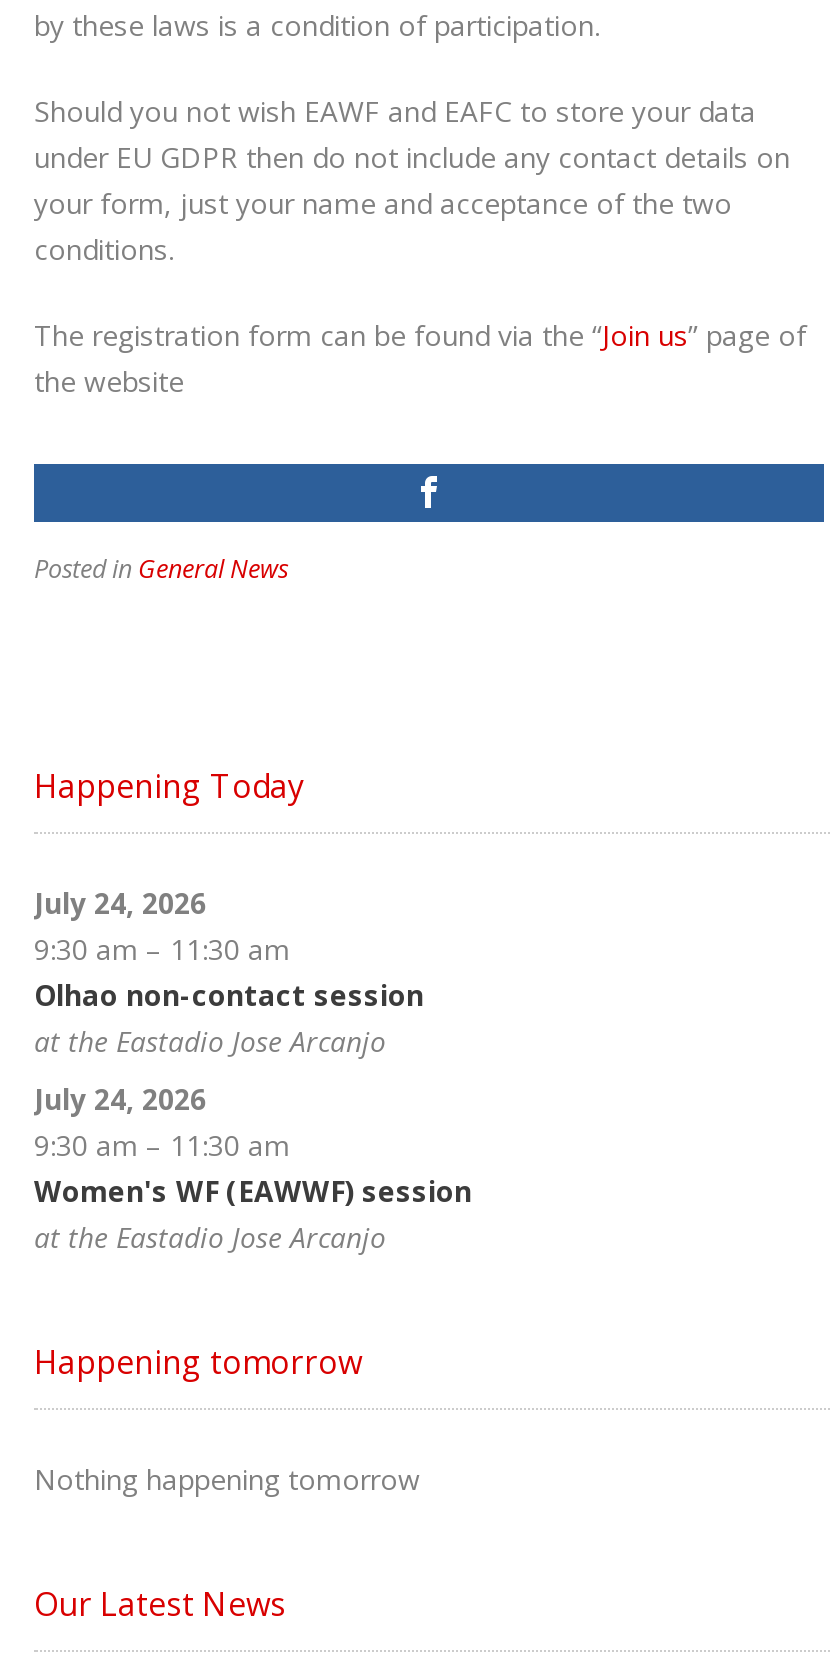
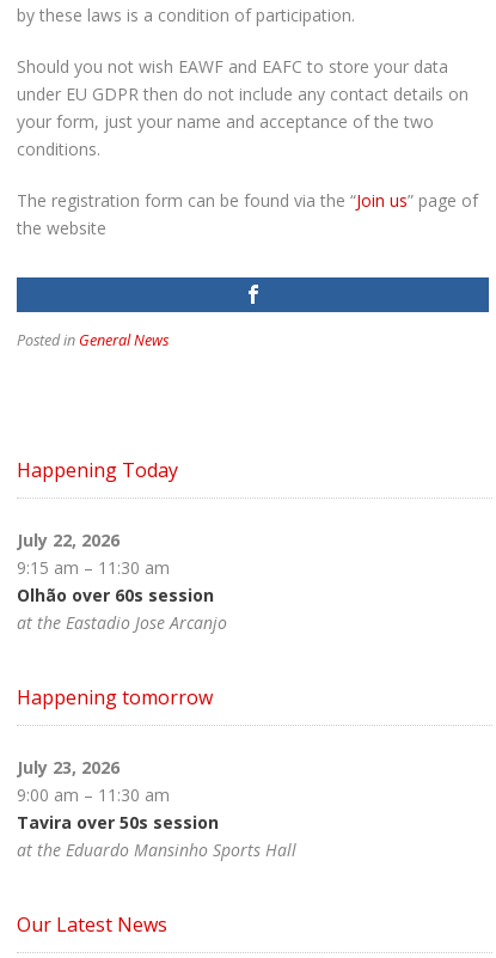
[34,884,472,1210] July 24, 2026 | 9:30 am – 11:30 am | Olhao non-contact session | at the Eastadio Jose Arcanjo | July 24, 2026 | 9:30 am – 11:30 am | Women's WF (EAWWF) session -> [17,529,214,607] July 22, 2026 | 9:15 am – 11:30 am | Olhão over 60s session
moved [34,1218,386,1384] -> [17,611,227,711]: at the Eastadio Jose Arcanjo | Happening tomorrow
[34,1460,420,1498] Nothing happening tomorrow -> [17,756,296,861] July 23, 2026 | 9:00 am – 11:30 am | Tavira over 50s session | at the Eduardo Mansinho Sports Hall

